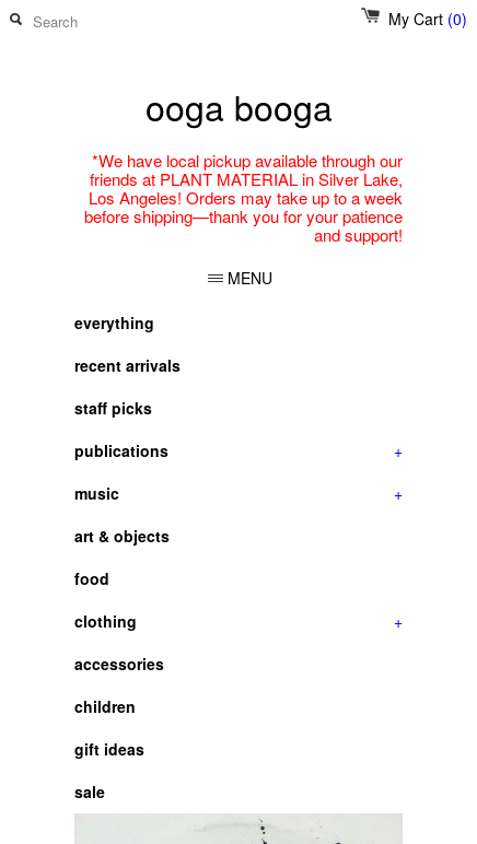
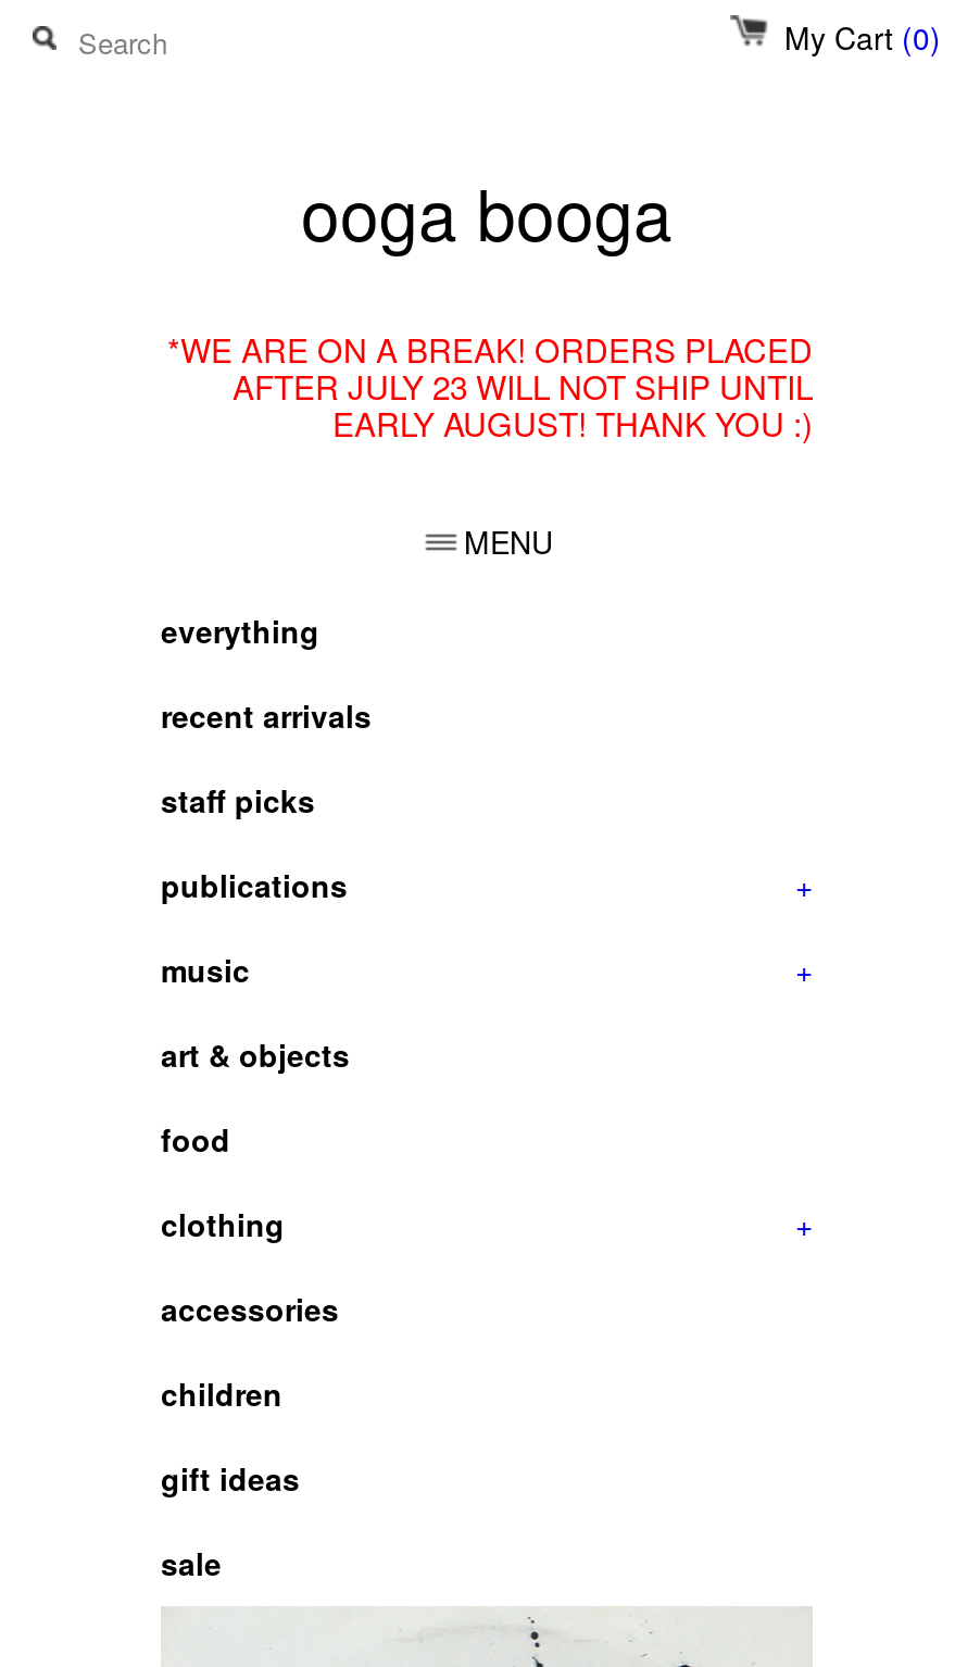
[84,149,403,246] *We have local pickup available through our | friends at PLANT MATERIAL in Silver Lake, | Los Angeles! Orders may take up to a week | before shipping—thank you for your patience | and support! -> [167,326,813,446] *WE ARE ON A BREAK! ORDERS PLACED | AFTER JULY 23 WILL NOT SHIP UNTIL | EARLY AUGUST! THANK YOU :)

